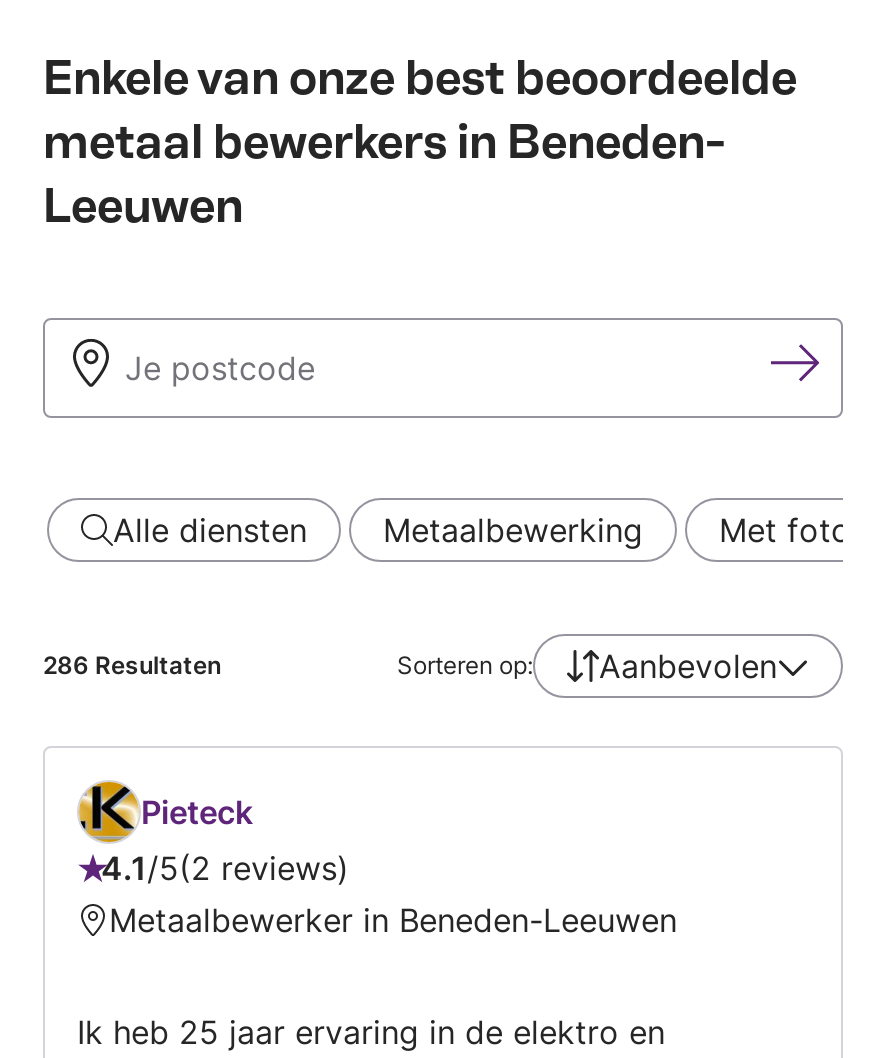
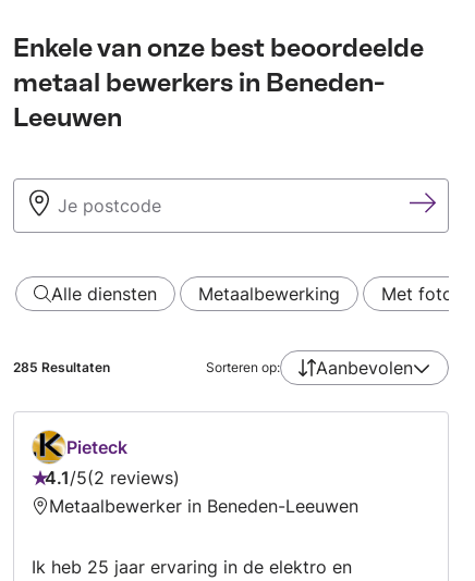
[43,650,221,680] 286 Resultaten -> [13,359,110,375] 285 Resultaten

